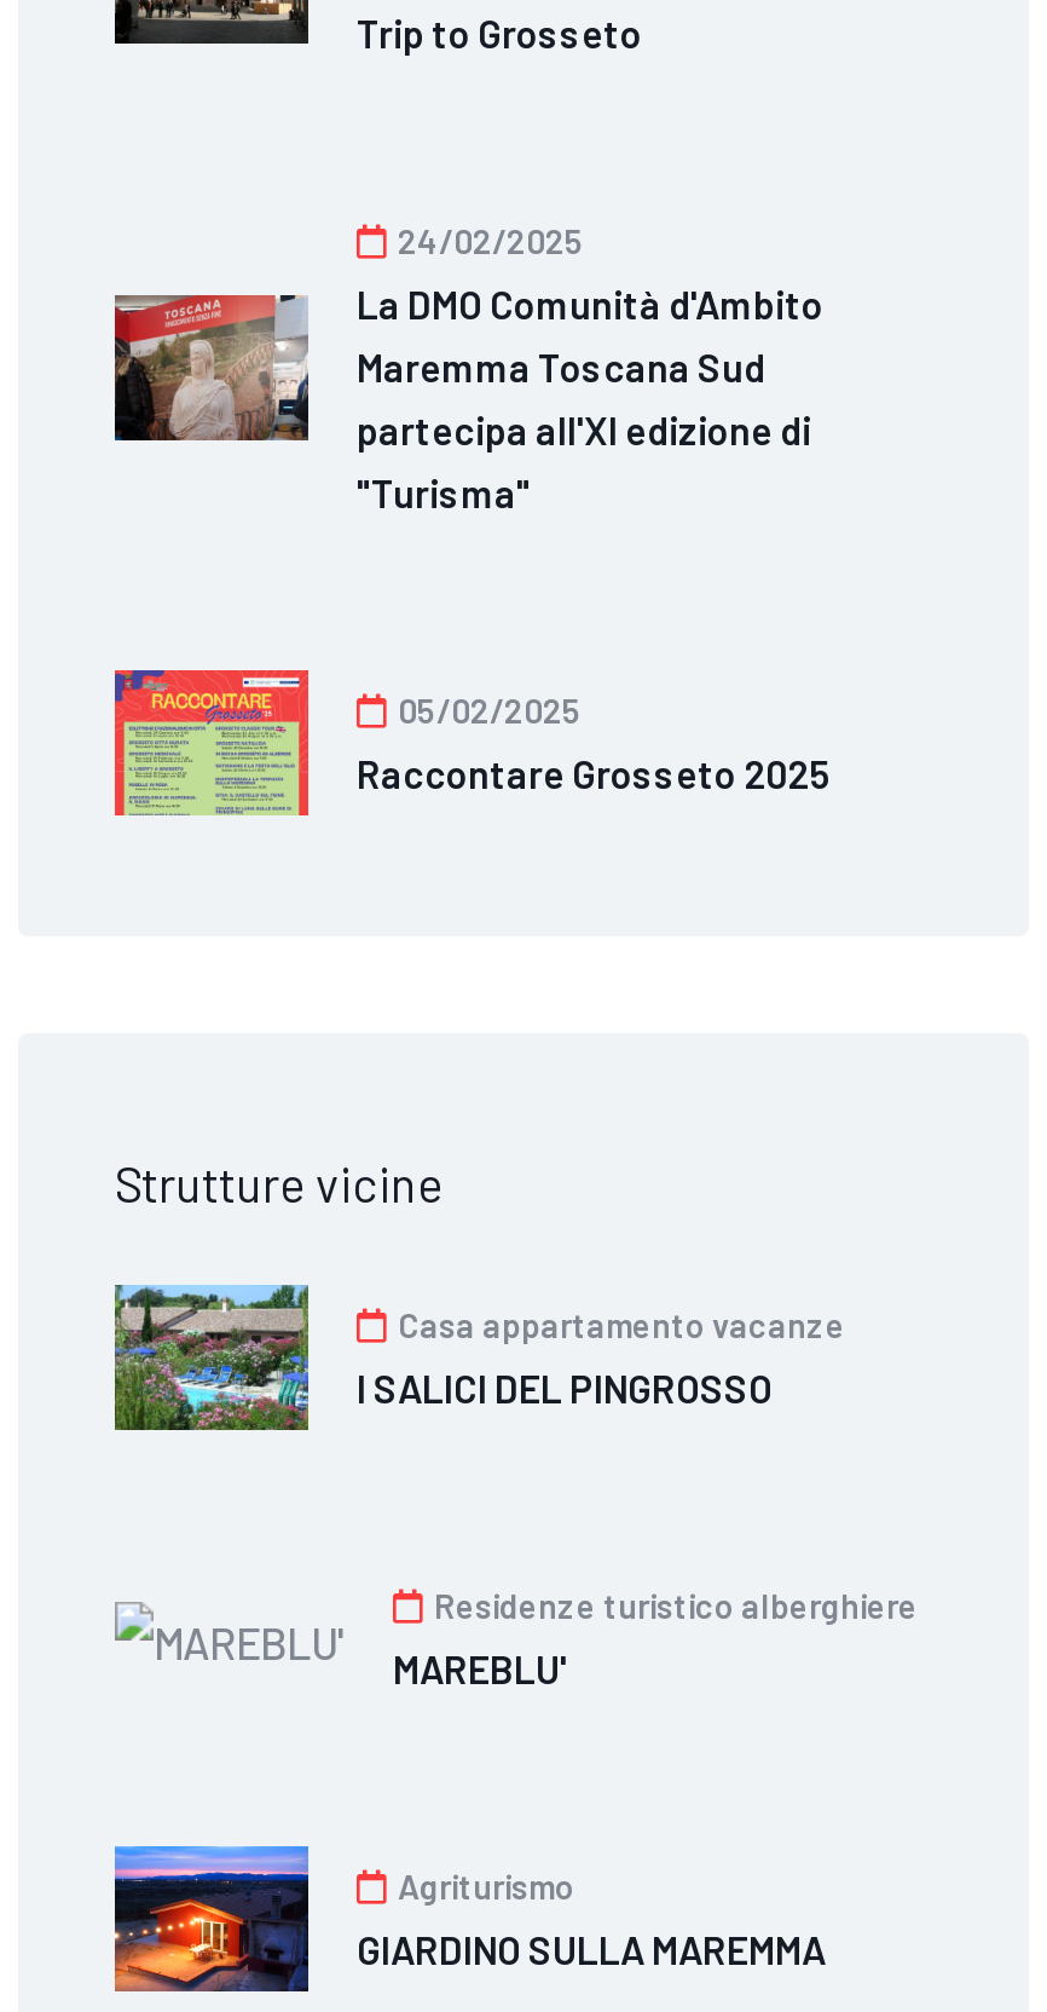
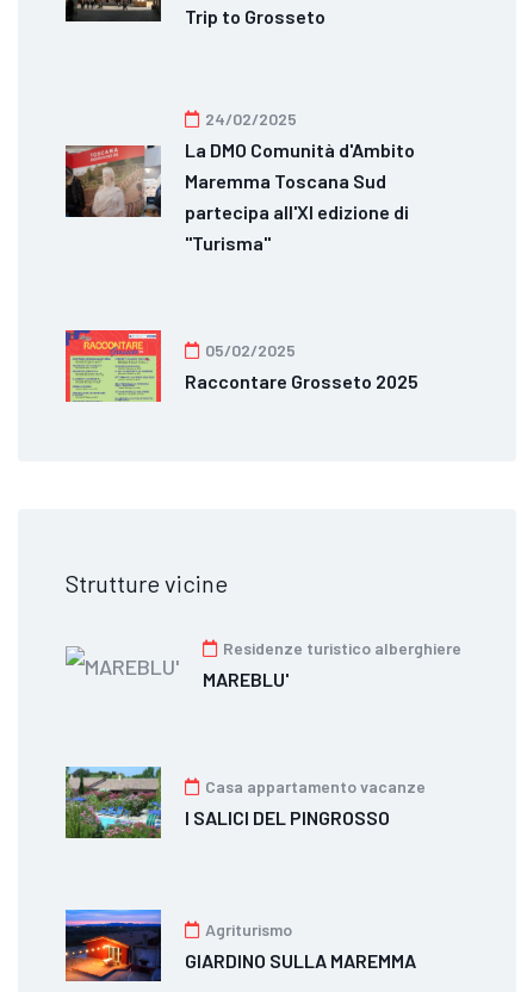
moved [112,1282,845,1432] -> [64,765,426,839]: [image] | Casa appartamento vacanze | I SALICI DEL PINGROSSO
moved [393,1586,918,1692] -> [203,638,461,691]: Residenze turistico alberghiere | MAREBLU'

